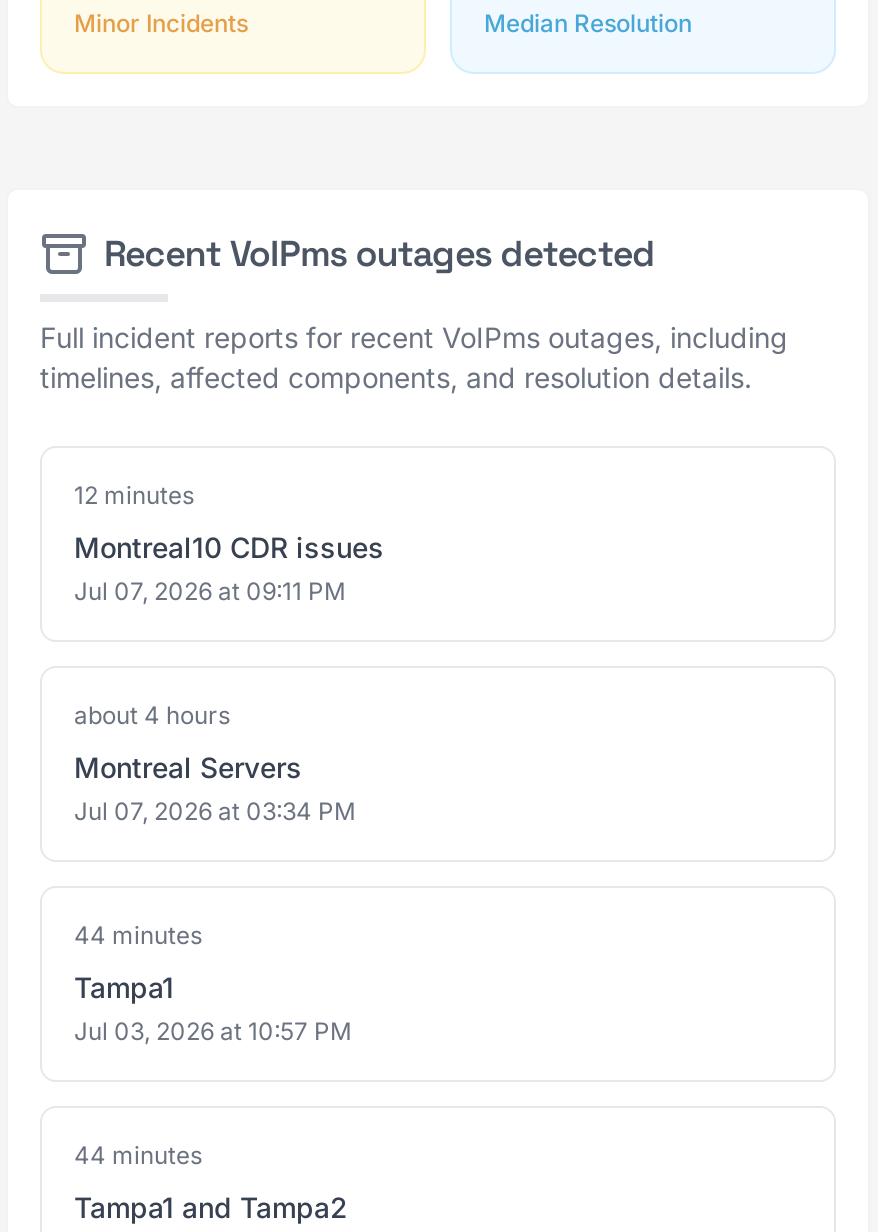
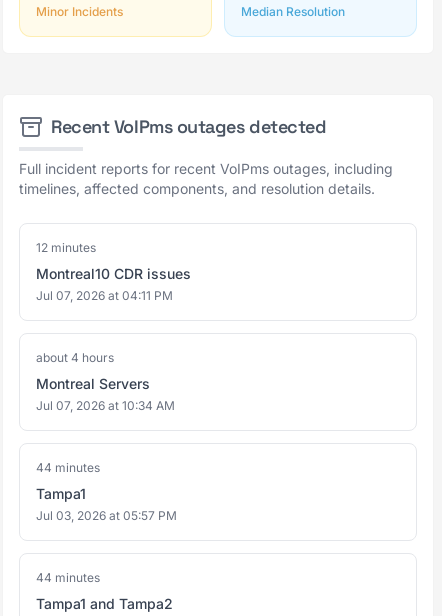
[74,576,346,606] Jul 07, 2026 at 09:11 PM -> [36,288,173,303] Jul 07, 2026 at 04:11 PM
[74,796,356,826] Jul 07, 2026 at 03:34 PM -> [36,398,175,413] Jul 07, 2026 at 10:34 AM
[74,1016,352,1046] Jul 03, 2026 at 10:57 PM -> [36,508,177,523] Jul 03, 2026 at 05:57 PM

